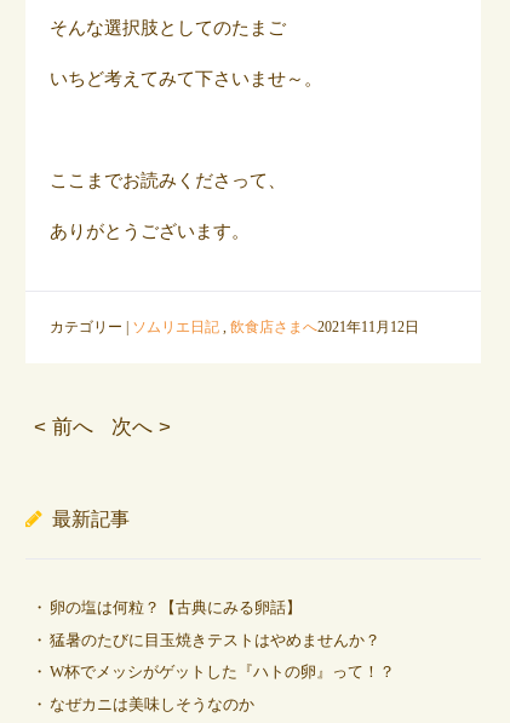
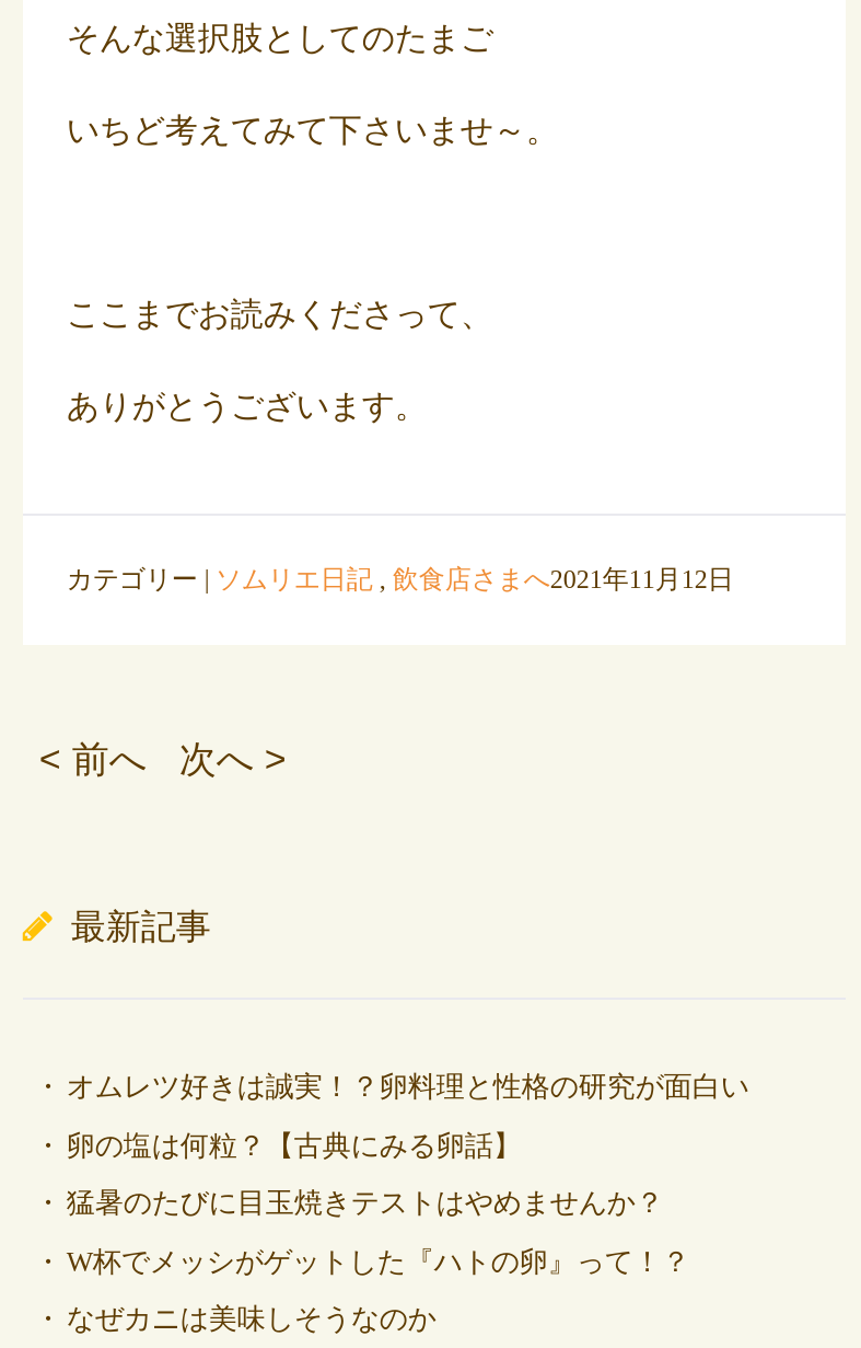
none -> [66,1071,749,1104] オムレツ好きは誠実！？卵料理と性格の研究が面白い

